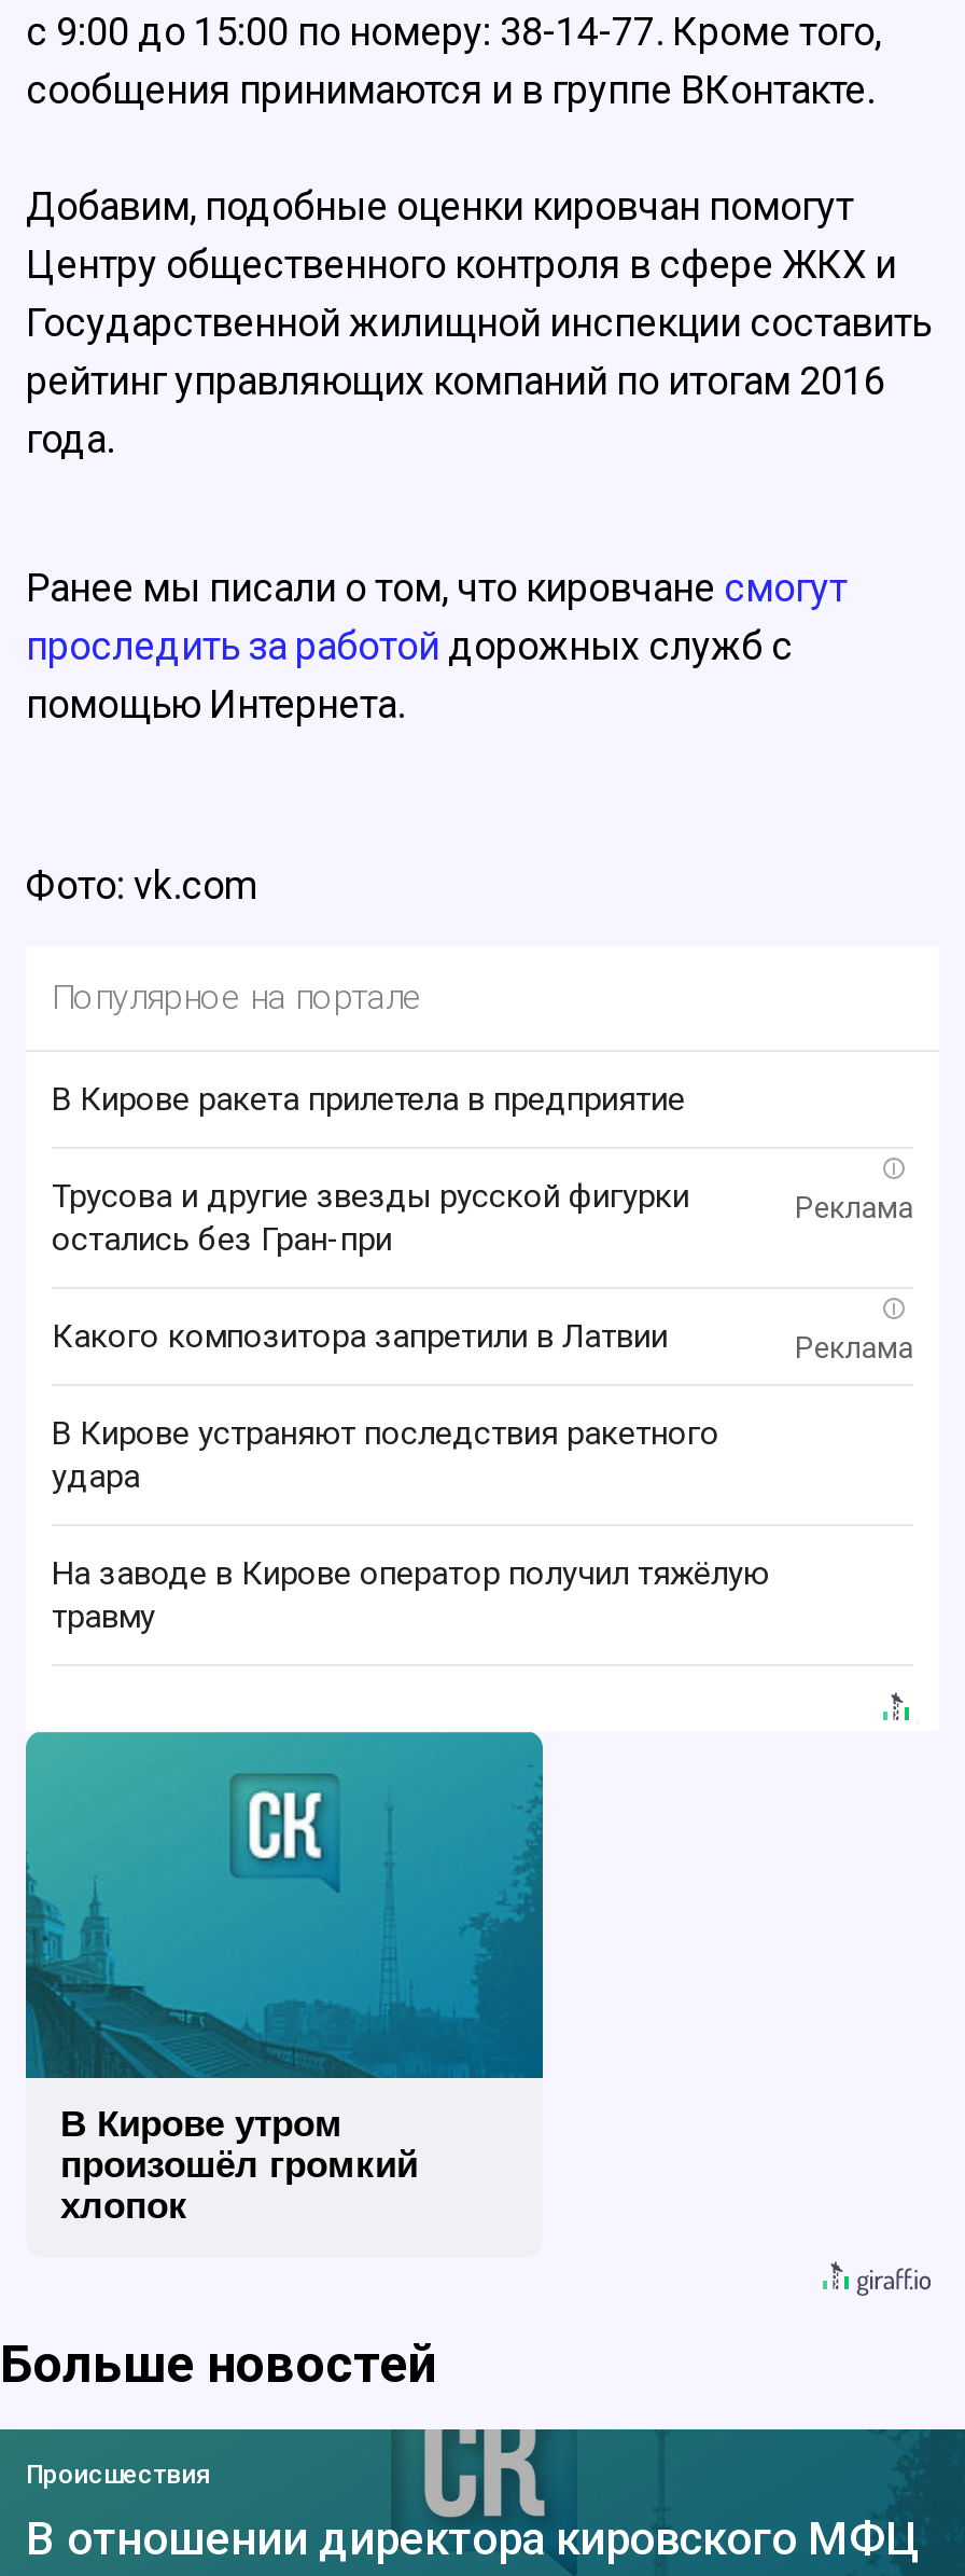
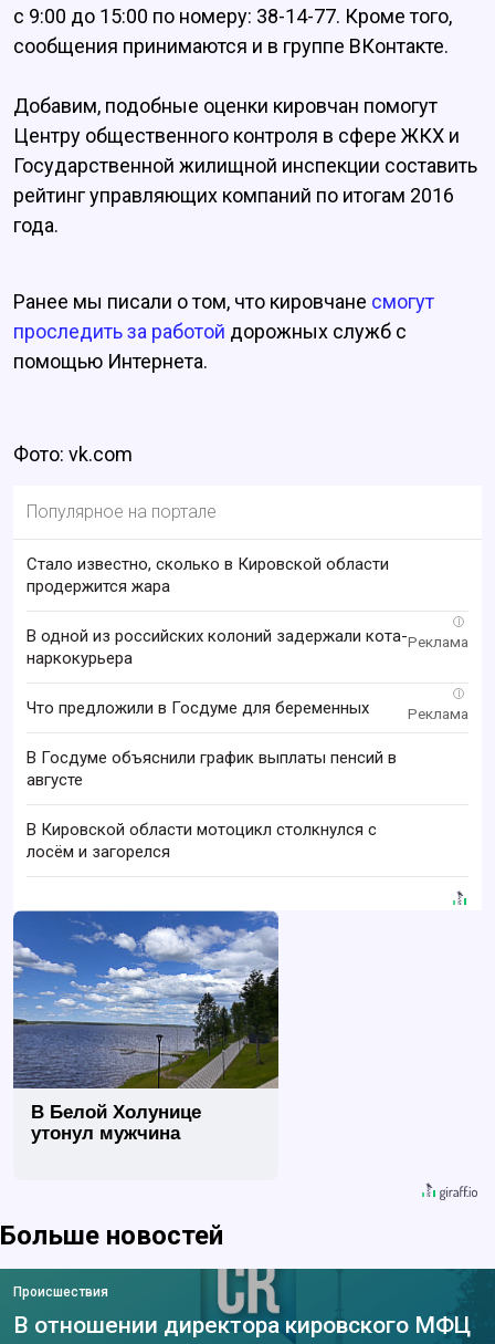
[52,1081,685,1120] В Кирове ракета прилетела в предприятие -> [27,555,389,597] Стало известно, сколько в Кировской области | продержится жара
[52,1178,689,1260] Трусова и другие звезды русской фигурки | остались без Гран-при -> [27,627,408,669] В одной из российских колоний задержали кота- | наркокурьера
[52,1318,668,1357] Какого композитора запретили в Латвии -> [27,698,369,718] Что предложили в Госдуме для беременных
[52,1415,719,1497] В Кирове устраняют последствия ракетного | удара -> [27,748,397,790] В Госдуме объяснили график выплаты пенсий в | августе
[52,1555,769,1637] На заводе в Кирове оператор получил тяжёлую | травму -> [27,820,377,862] В Кировской области мотоцикл столкнулся с | лосём и загорелся
[26,1731,545,2227] [image] | В Кирове утром | произошёл громкий | хлопок -> [13,910,280,1144] [image] | В Белой Холунице | утонул мужчина

